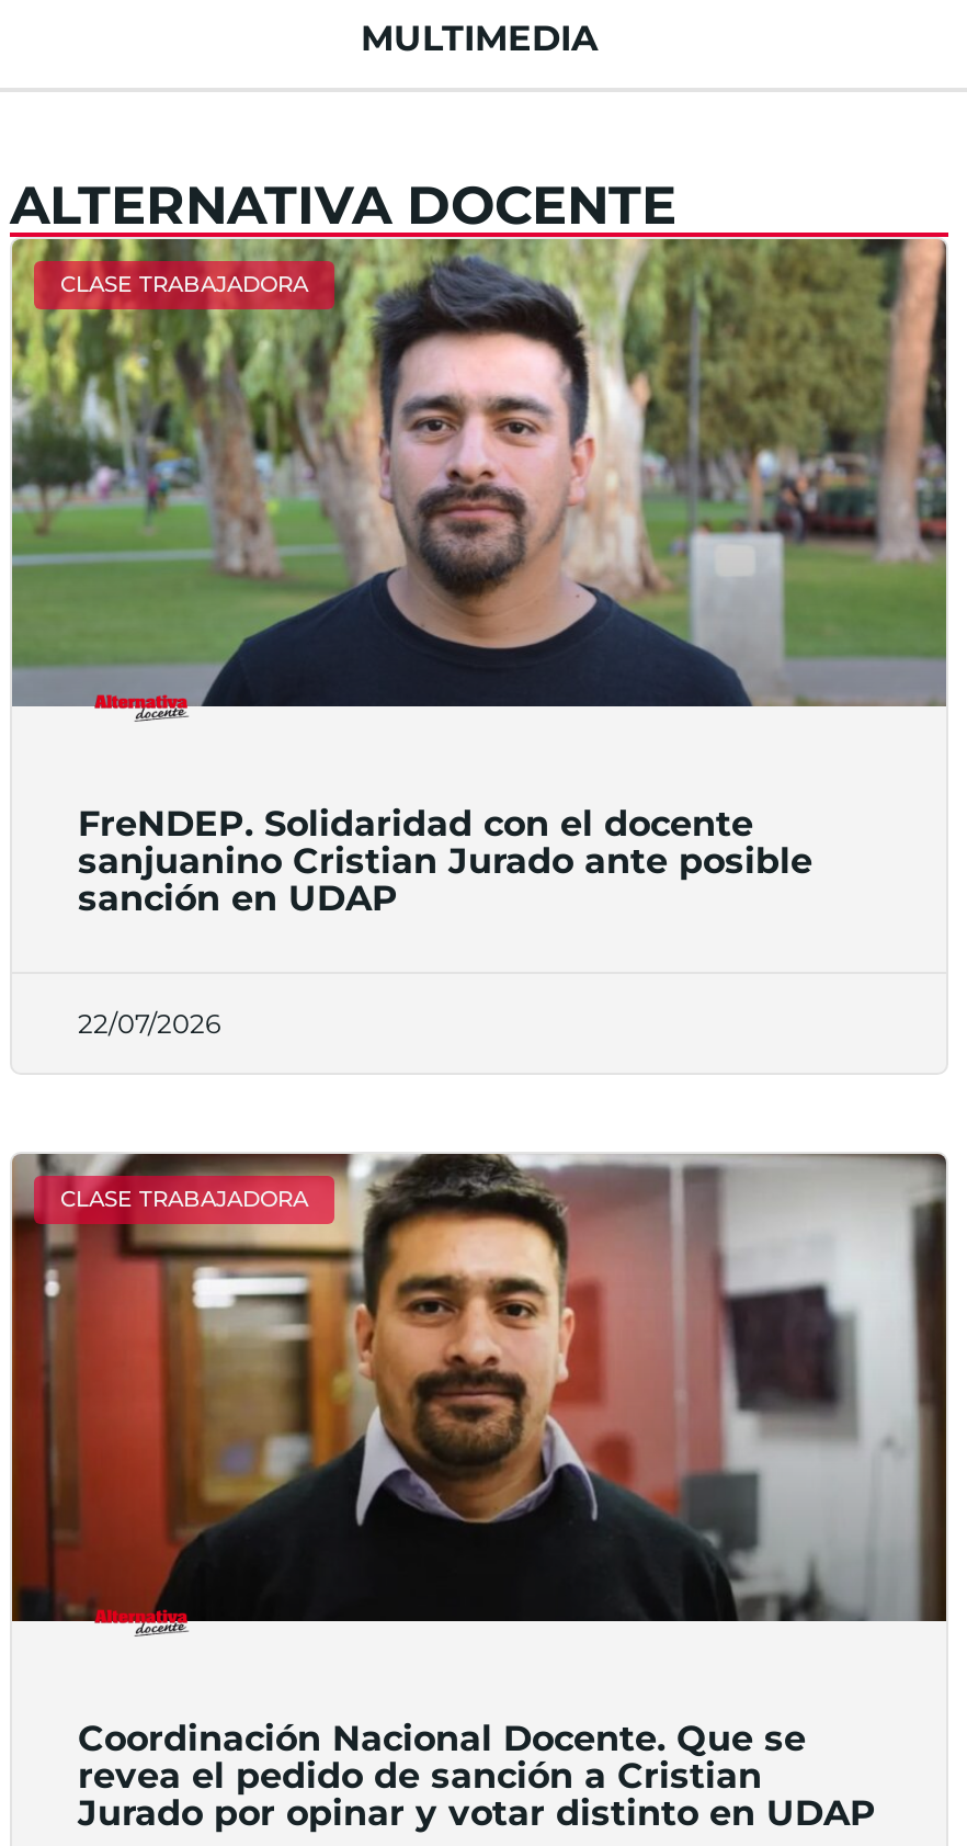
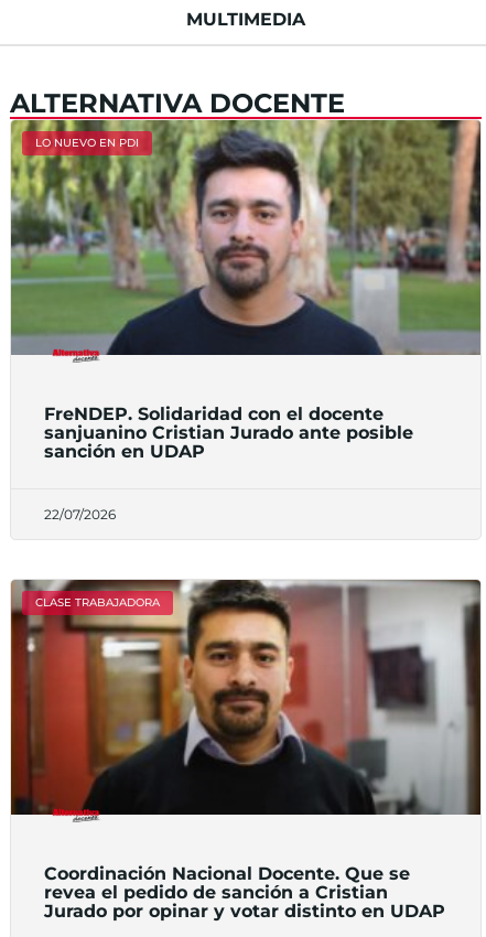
[60,270,308,298] CLASE TRABAJADORA -> [35,136,139,150] LO NUEVO EN PDI

